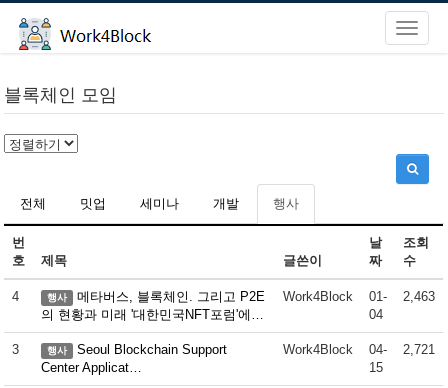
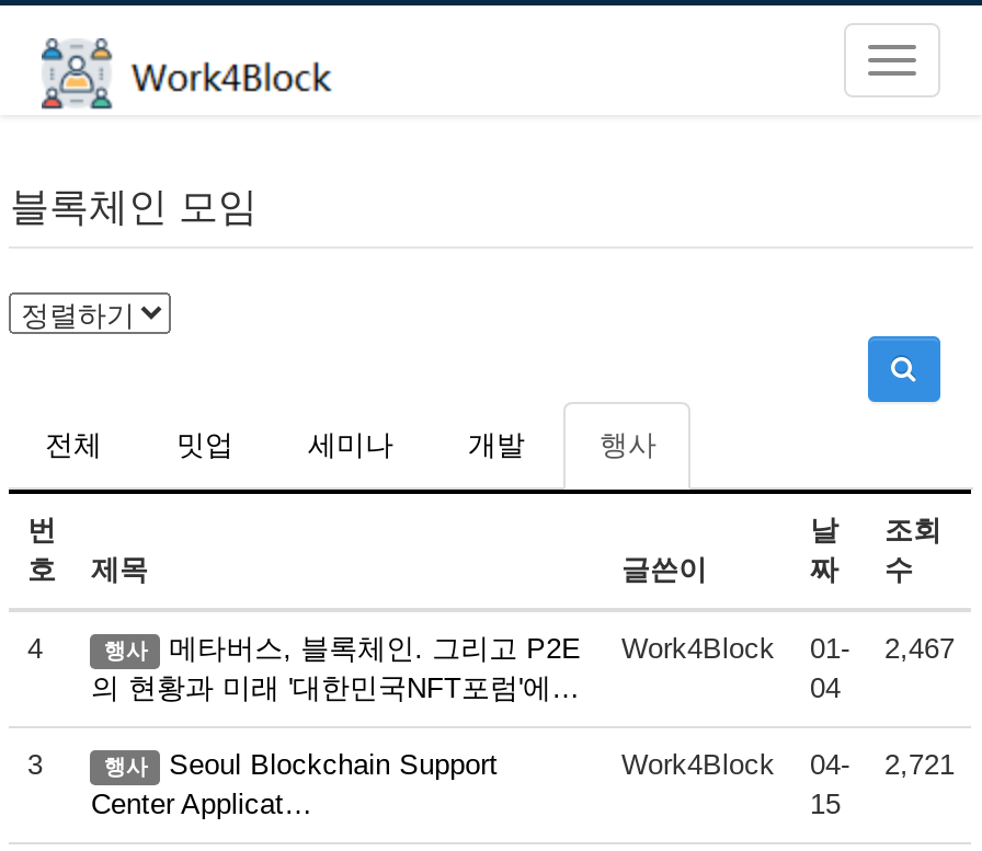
[47,289,435,304] 행사 메타버스, 블록체인. 그리고 P2E Work4Block 01- 2,463 -> [104,632,955,665] 행사 메타버스, 블록체인. 그리고 P2E Work4Block 01- 2,467

